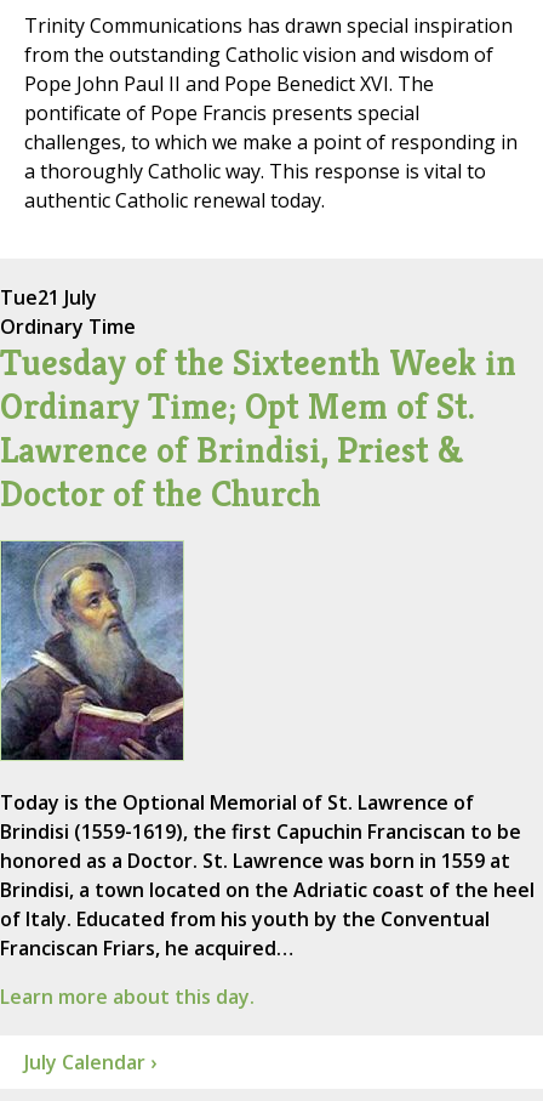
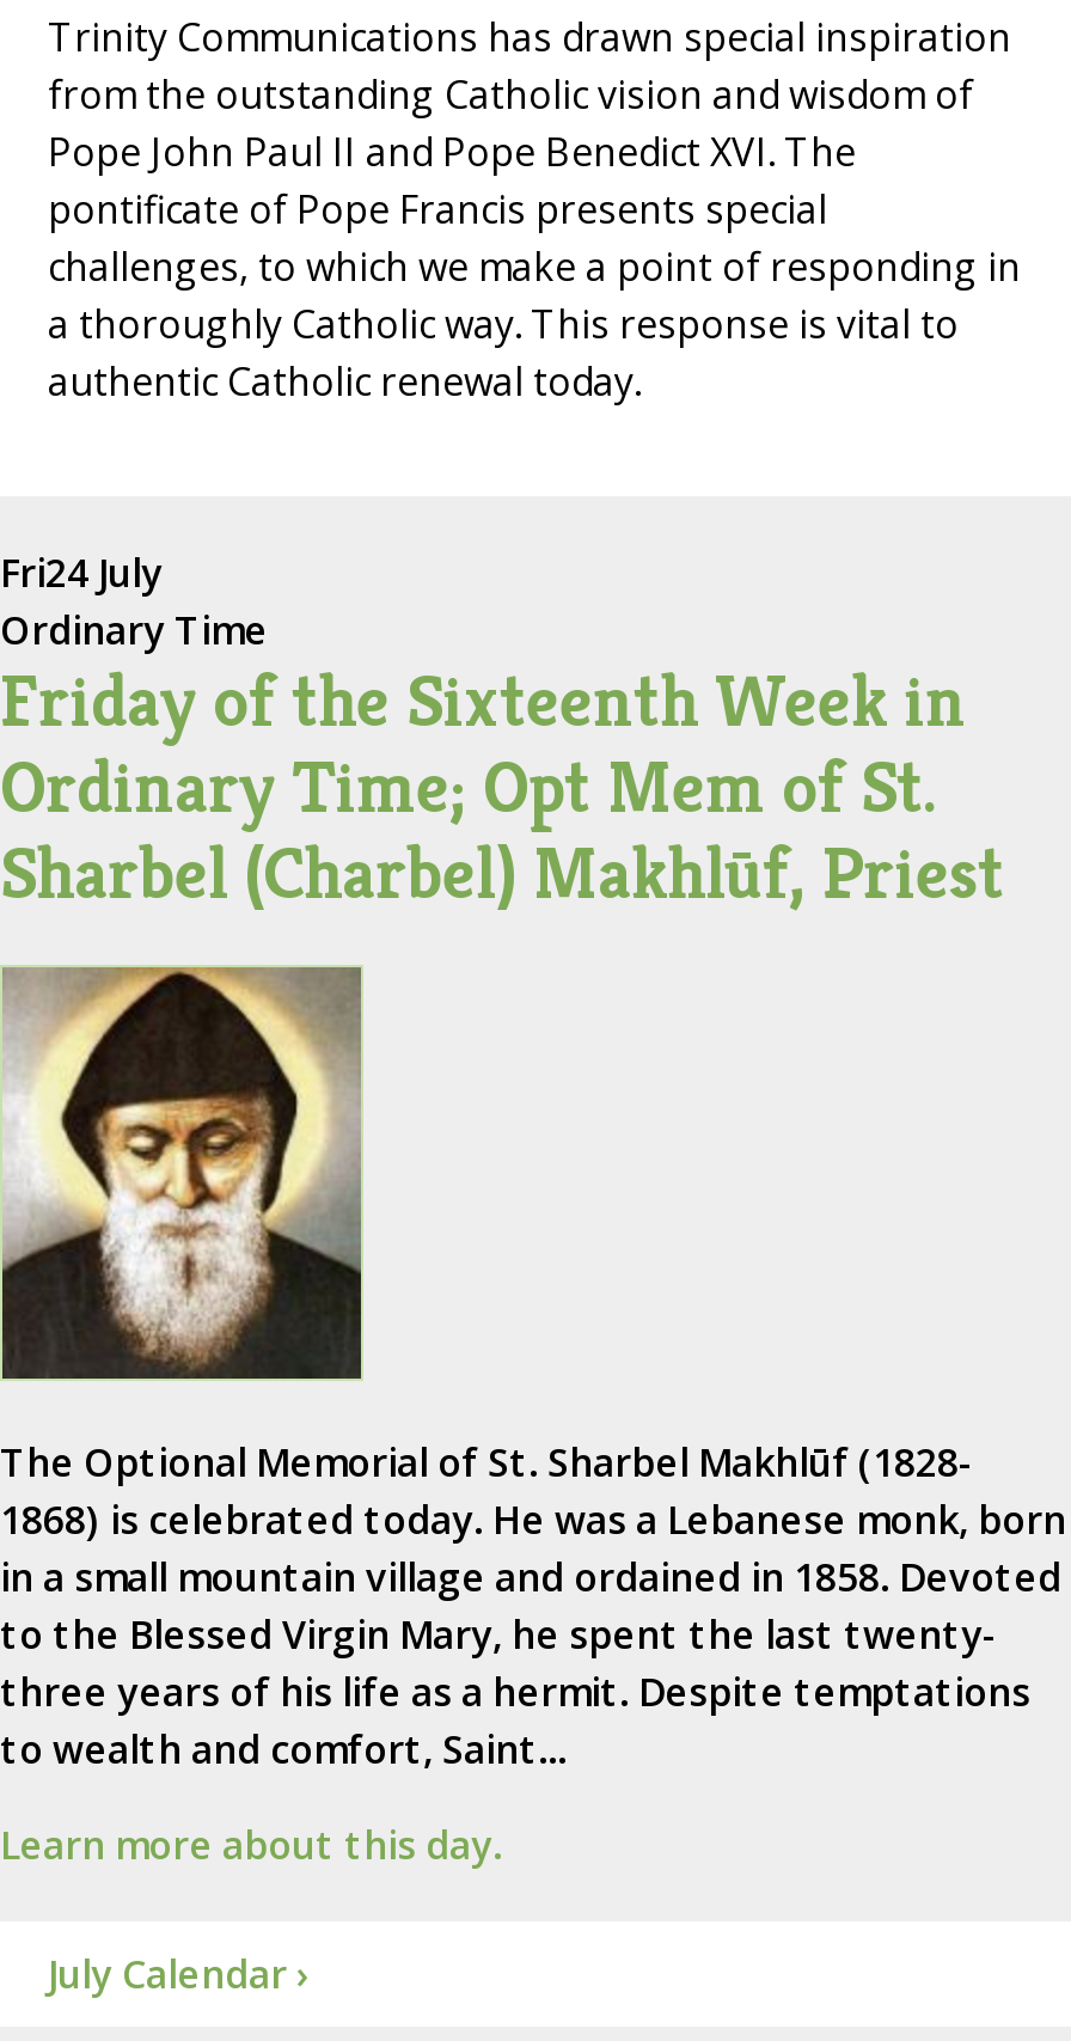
[0,284,97,311] Tue21 July -> [0,547,163,600] Fri24 July
[0,340,516,386] Tuesday of the Sixteenth Week in -> [0,657,966,748] Friday of the Sixteenth Week in
[0,428,463,517] Lawrence of Brindisi, Priest & | Doctor of the Church -> [0,829,1004,920] Sharbel (Charbel) Makhlūf, Priest
[4,540,183,727] [image] -> [7,1025,361,1379] [image]
[0,789,535,962] Today is the Optional Memorial of St. Lawrence of | Brindisi (1559-1619), the first Capuchin Franciscan to be | honored as a Doctor. St. Lawrence was born in 1559 at | Brindisi, a town located on the Adriatic coast of the heel | of Italy. Educated from his youth by the Conventual | Franciscan Friars, he acquired… -> [0,1437,1066,1776] The Optional Memorial of St. Sharbel Makhlūf (1828- | 1868) is celebrated today. He was a Lebanese monk, born | in a small mountain village and ordained in 1858. Devoted | to the Blessed Virgin Mary, he spent the last twenty- | three years of his life as a hermit. Despite temptations | to wealth and comfort, Saint…

